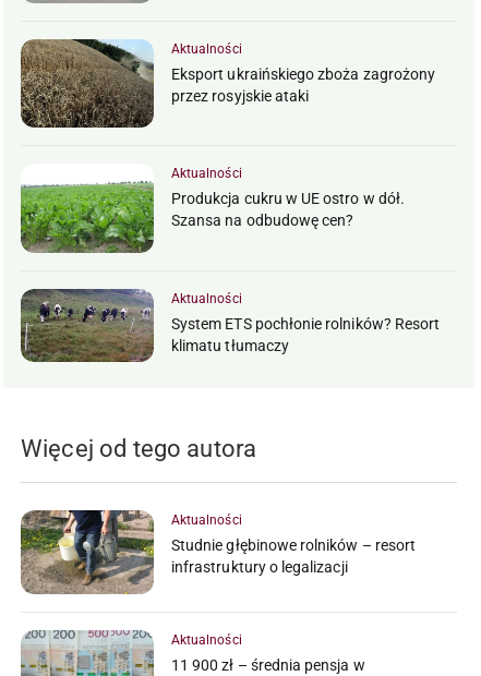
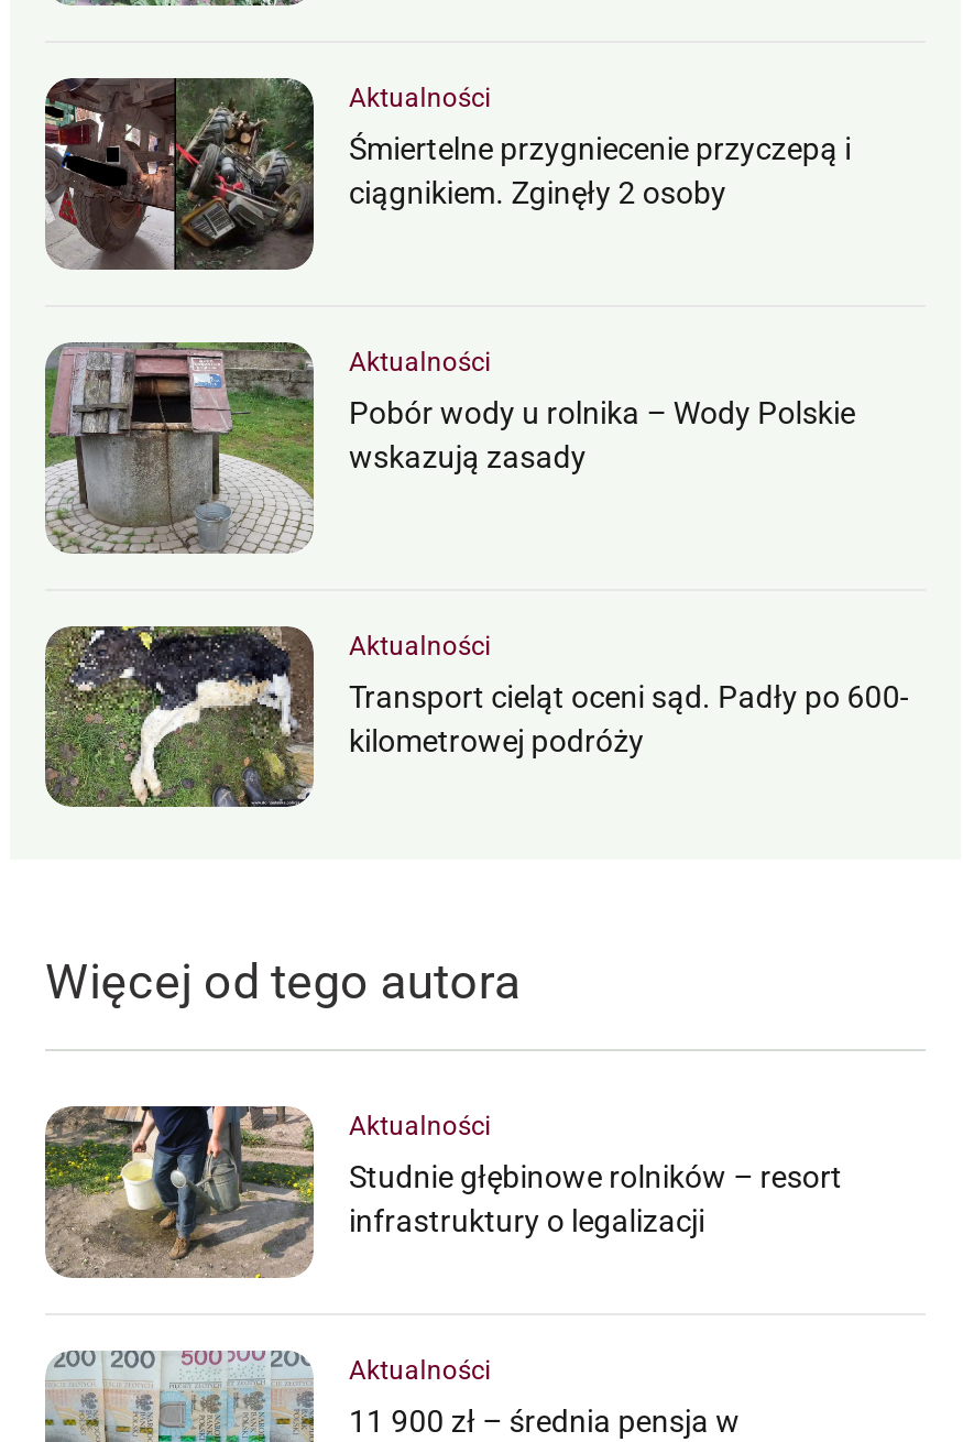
[21,38,435,129] [image] | Eksport ukraińskiego zboża zagrożony | przez rosyjskie ataki -> [45,75,851,271] [image] | Śmiertelne przygniecenie przyczepą i | ciągnikiem. Zginęły 2 osoby
[21,169,405,253] [image] | Produkcja cukru w UE ostro w dół. | Szansa na odbudowę cen? -> [43,339,855,555] [image] | Pobór wody u rolnika – Wody Polskie | wskazują zasady
[22,288,440,363] [image] | System ETS pochłonie rolników? Resort | klimatu tłumaczy -> [45,625,909,808] [image] | Transport cieląt oceni sąd. Padły po 600- | kilometrowej podróży

